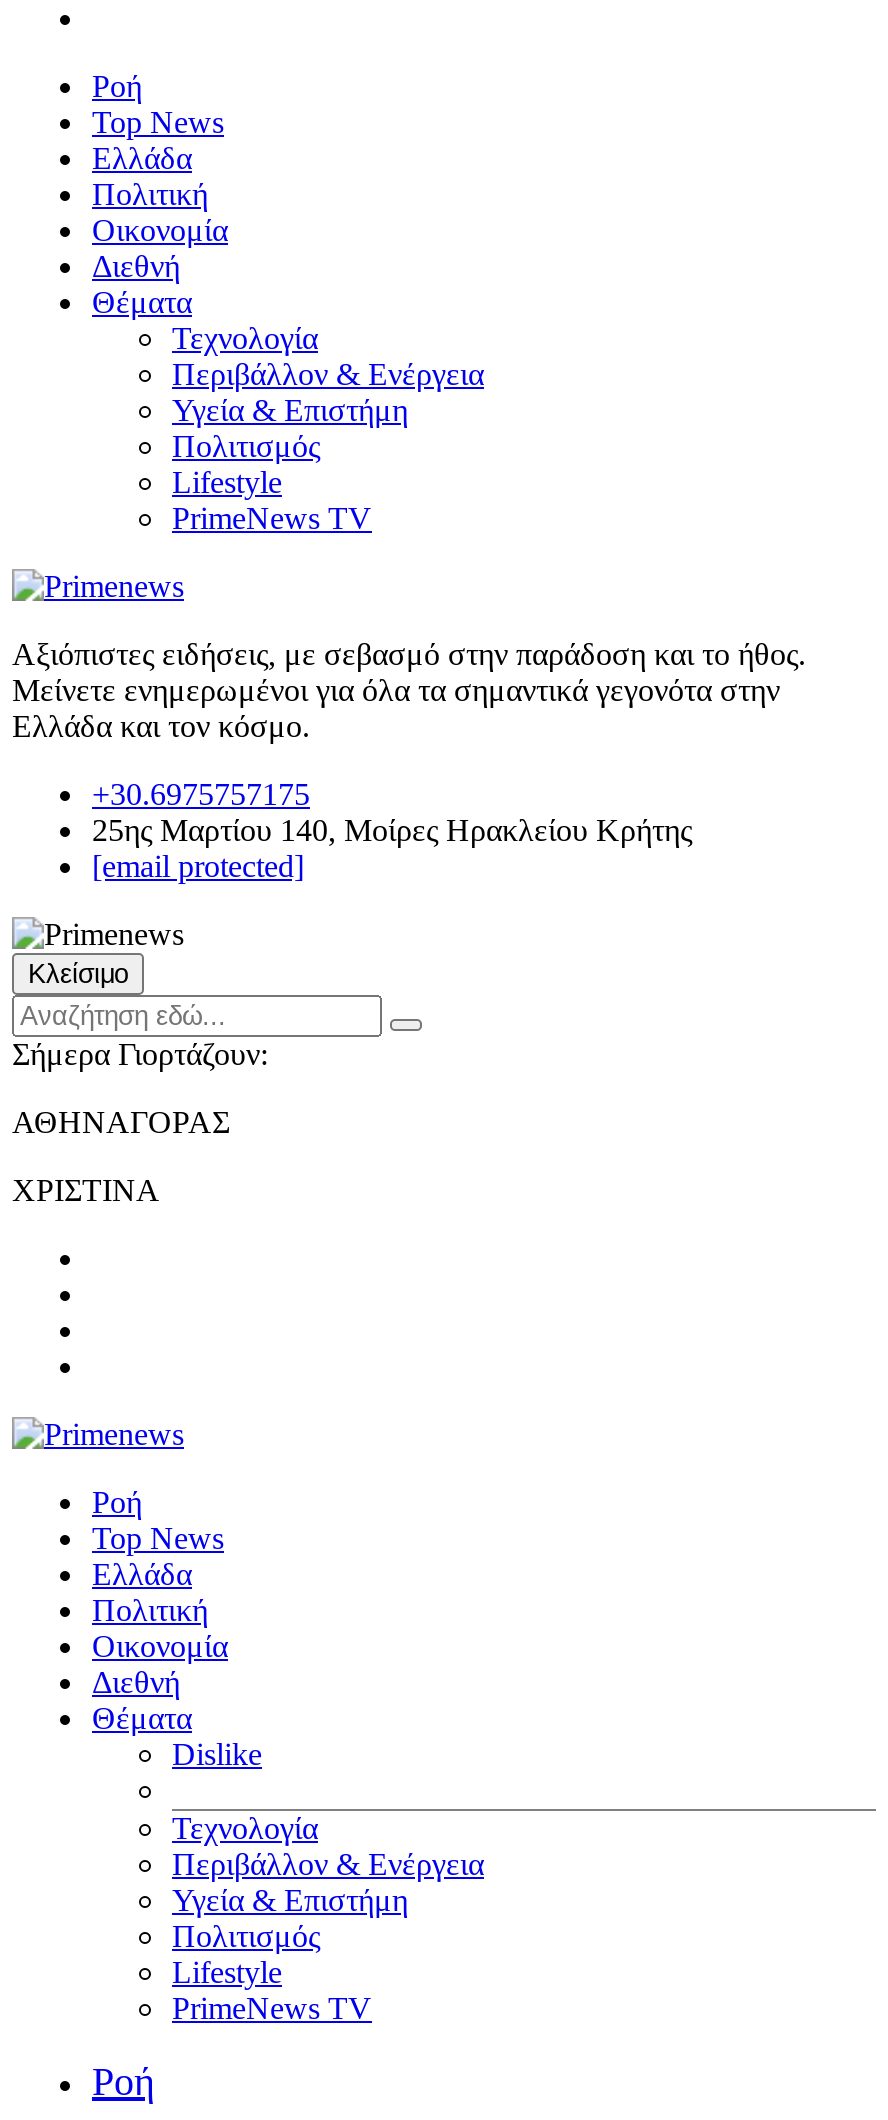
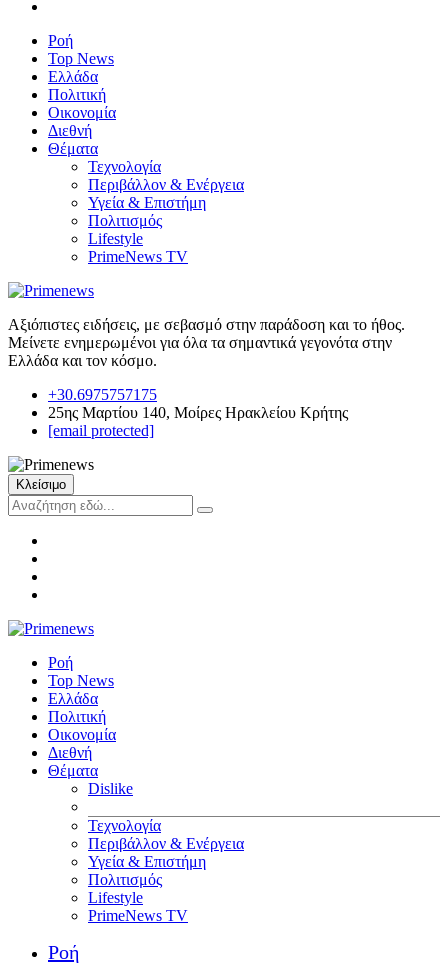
[12,1037,268,1207] Σήμερα Γιορτάζουν: | ΑΘΗΝΑΓΟΡΑΣ | ΧΡΙΣΤΙΝΑ -> none

